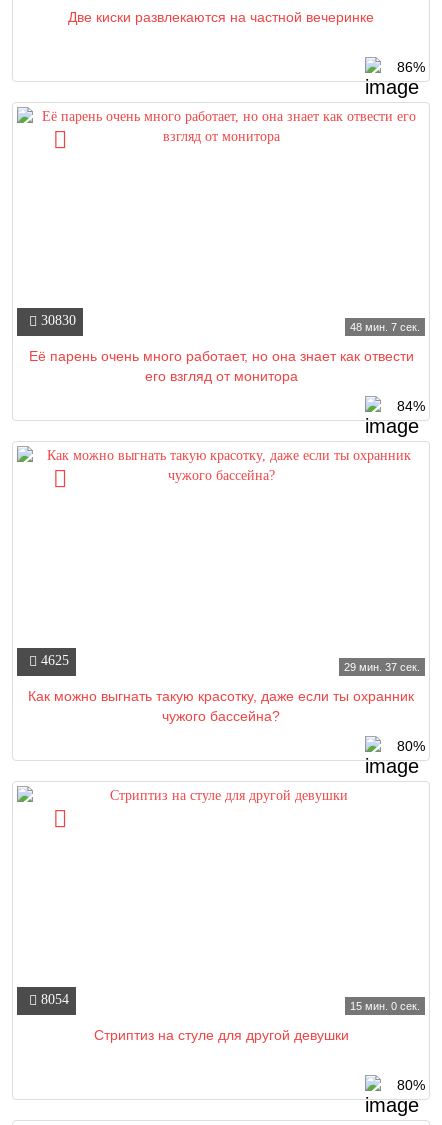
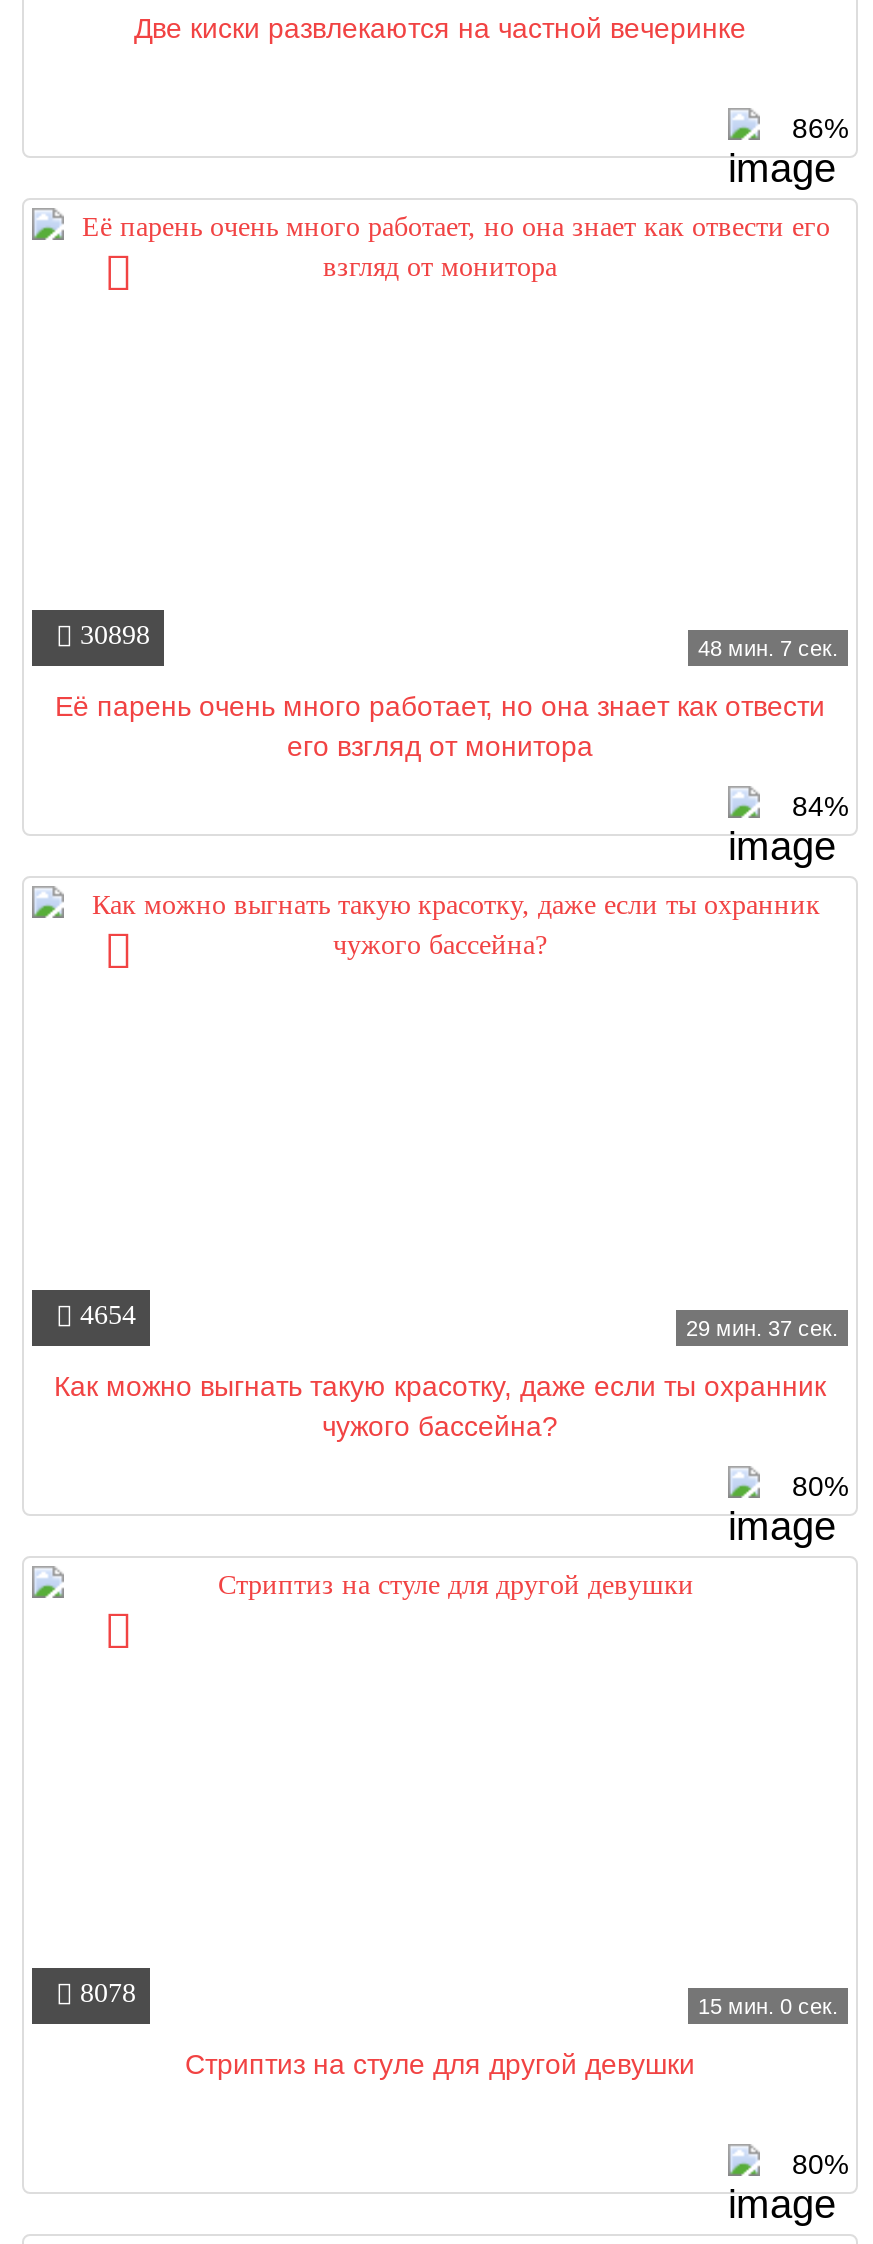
[37,313,76,328] 30830 -> [72,621,150,651] 30898
[37,653,69,668] 4625 -> [72,1300,136,1330] 4654
[37,992,69,1007] 8054 -> [72,1979,136,2009] 8078

